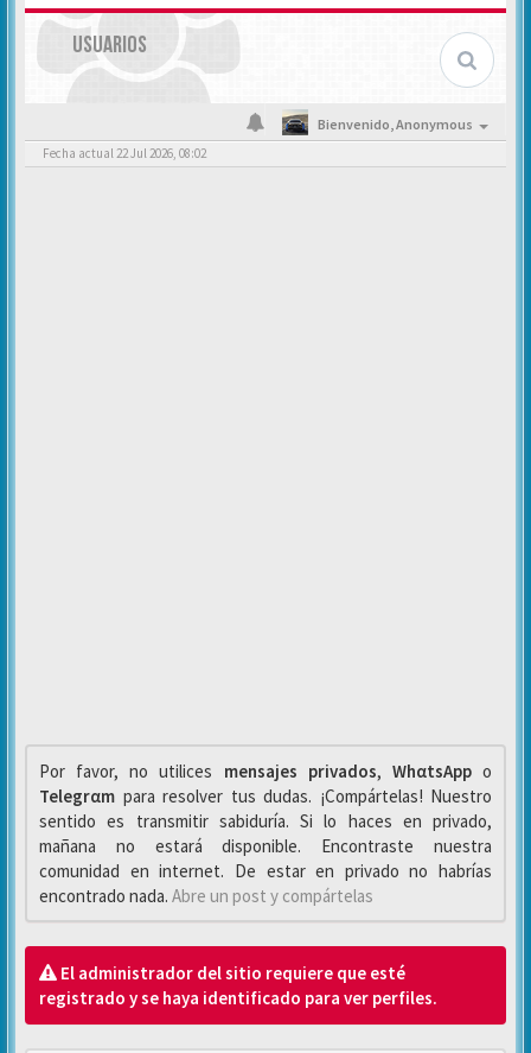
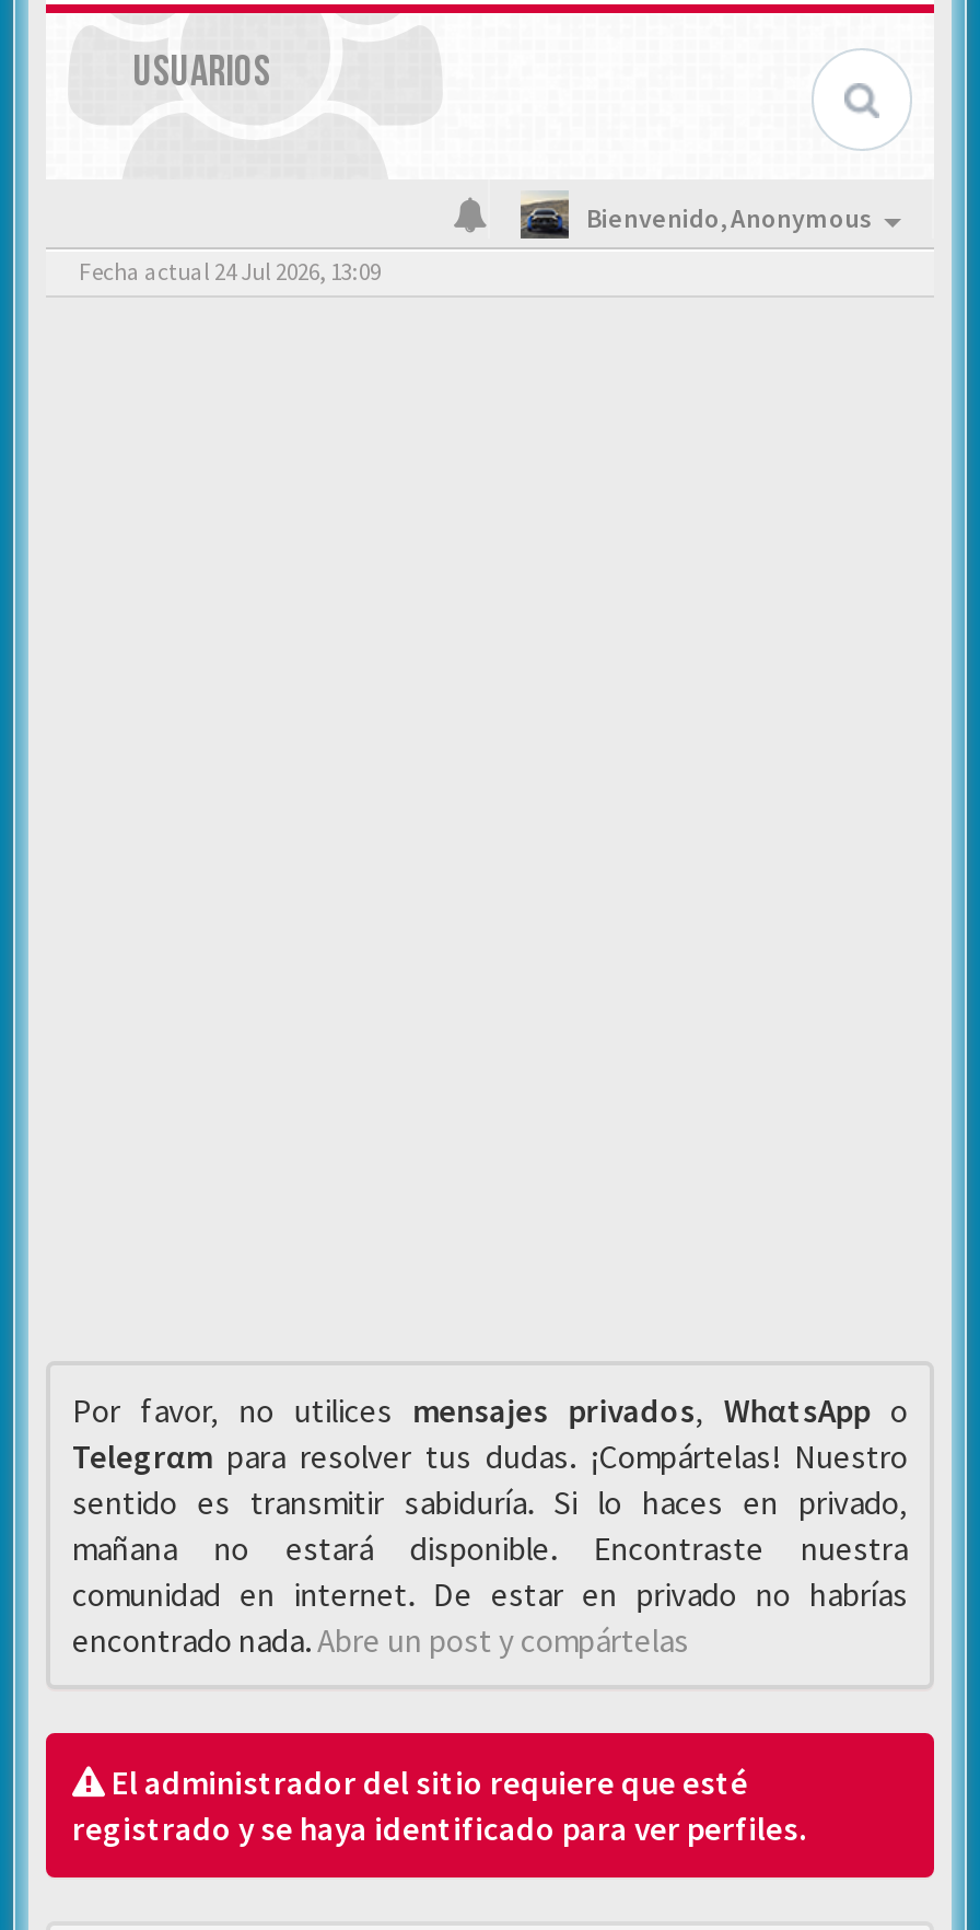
[43,145,206,161] Fecha actual 22 Jul 2026, 08:02 -> [79,256,381,287] Fecha actual 24 Jul 2026, 13:09

